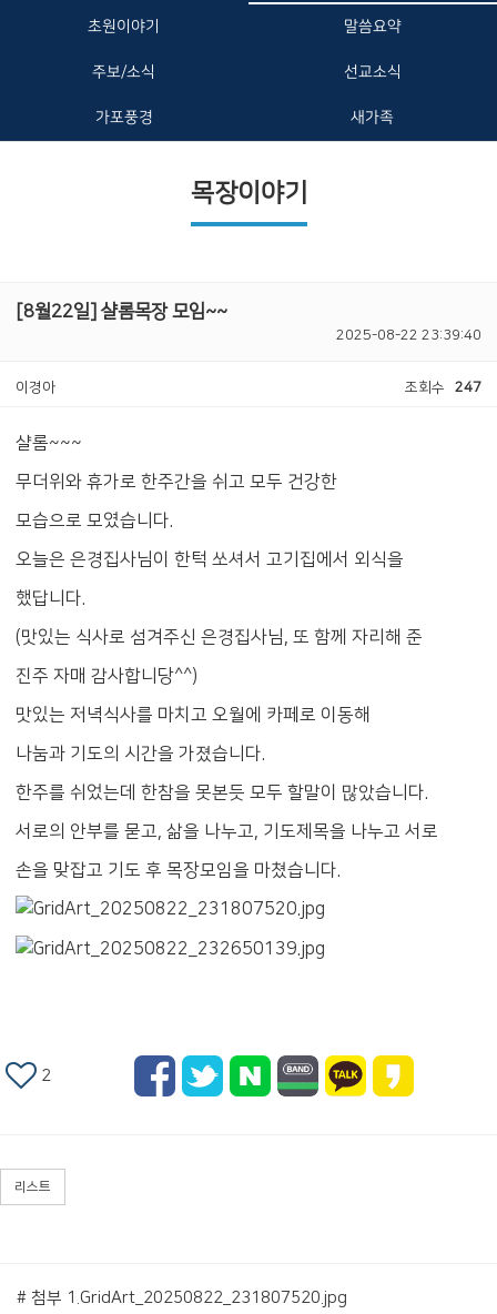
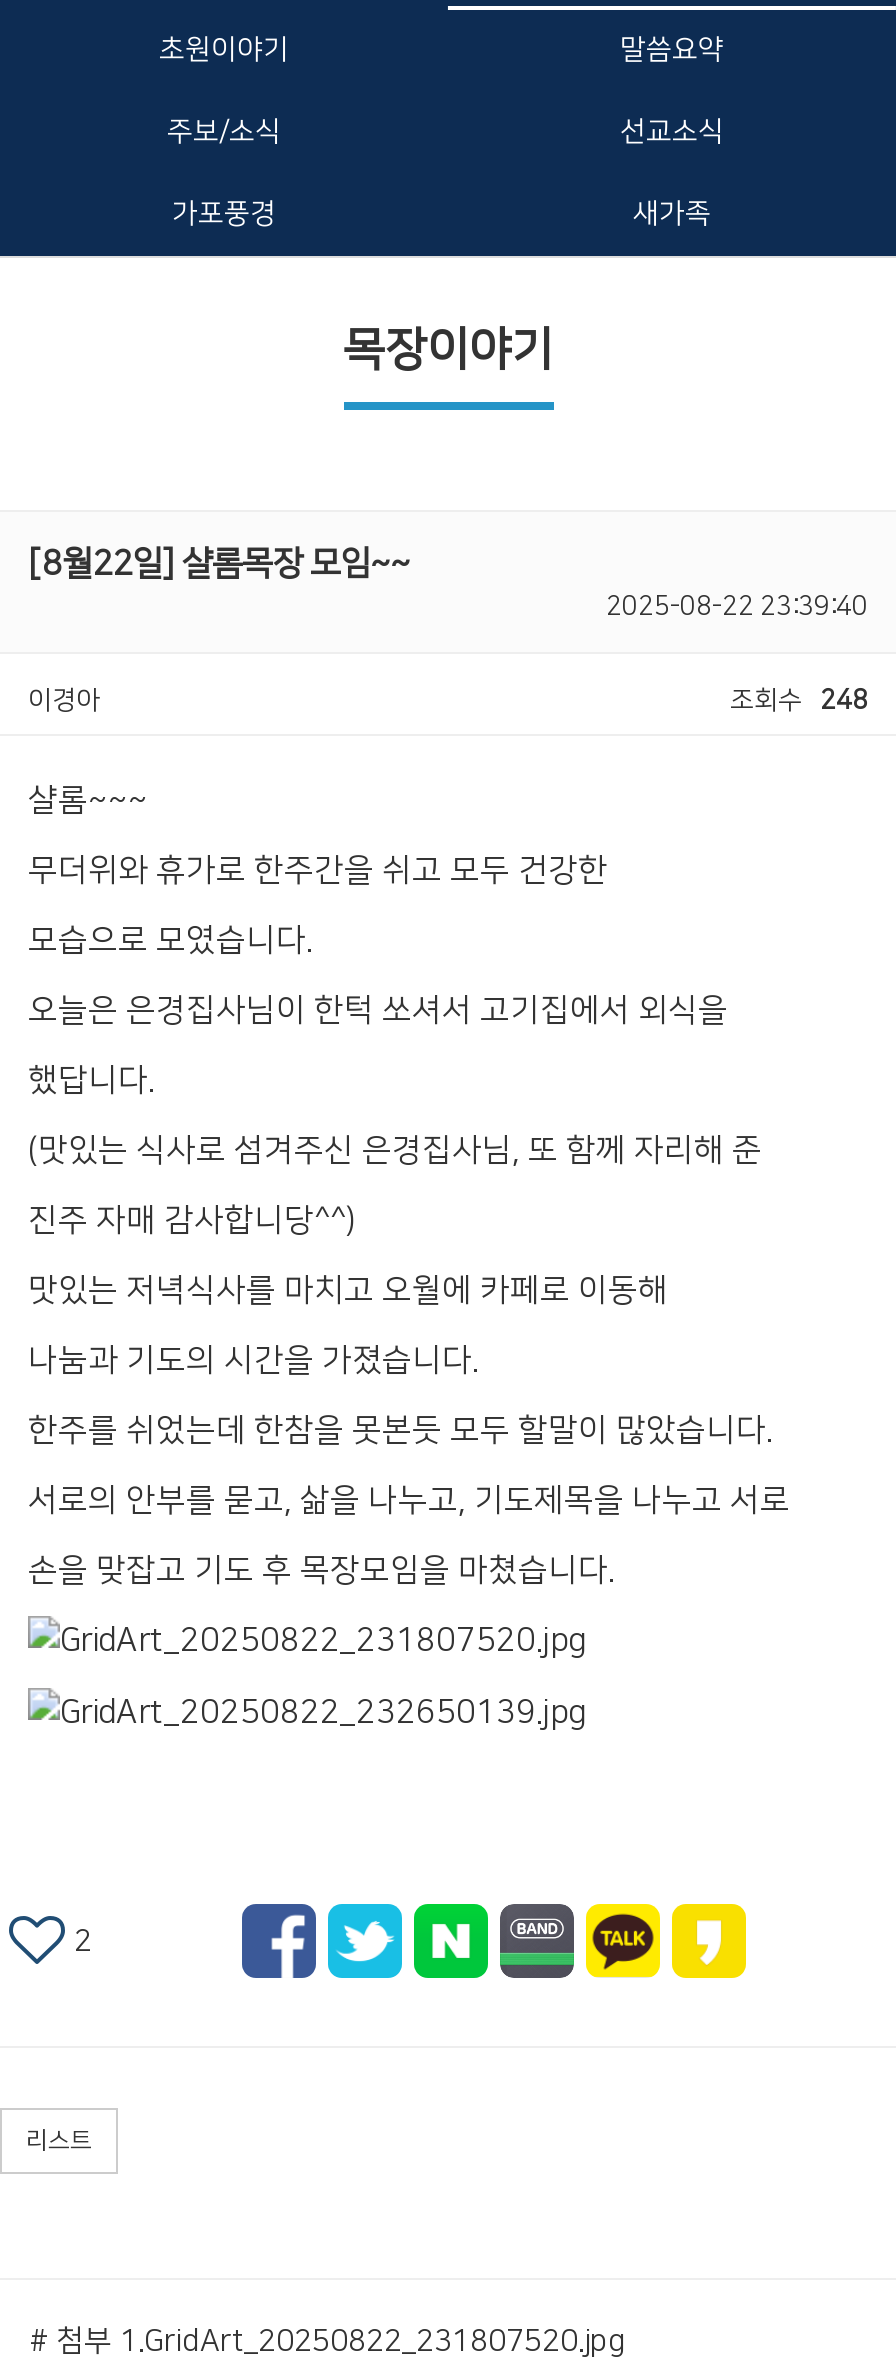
[405,380,481,395] 조회수 247 -> [730,686,868,714] 조회수 248

